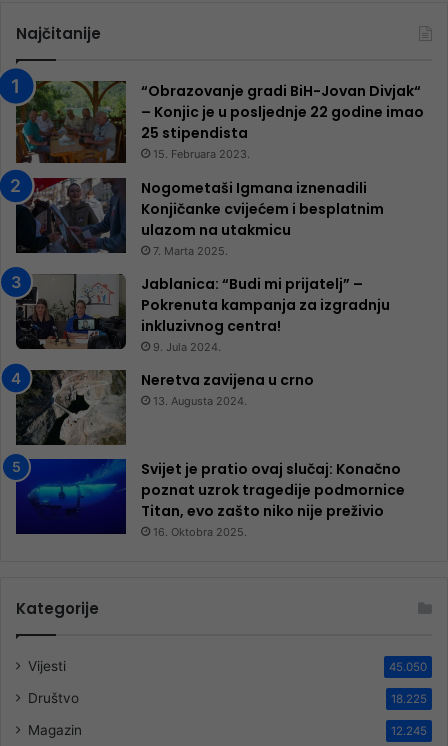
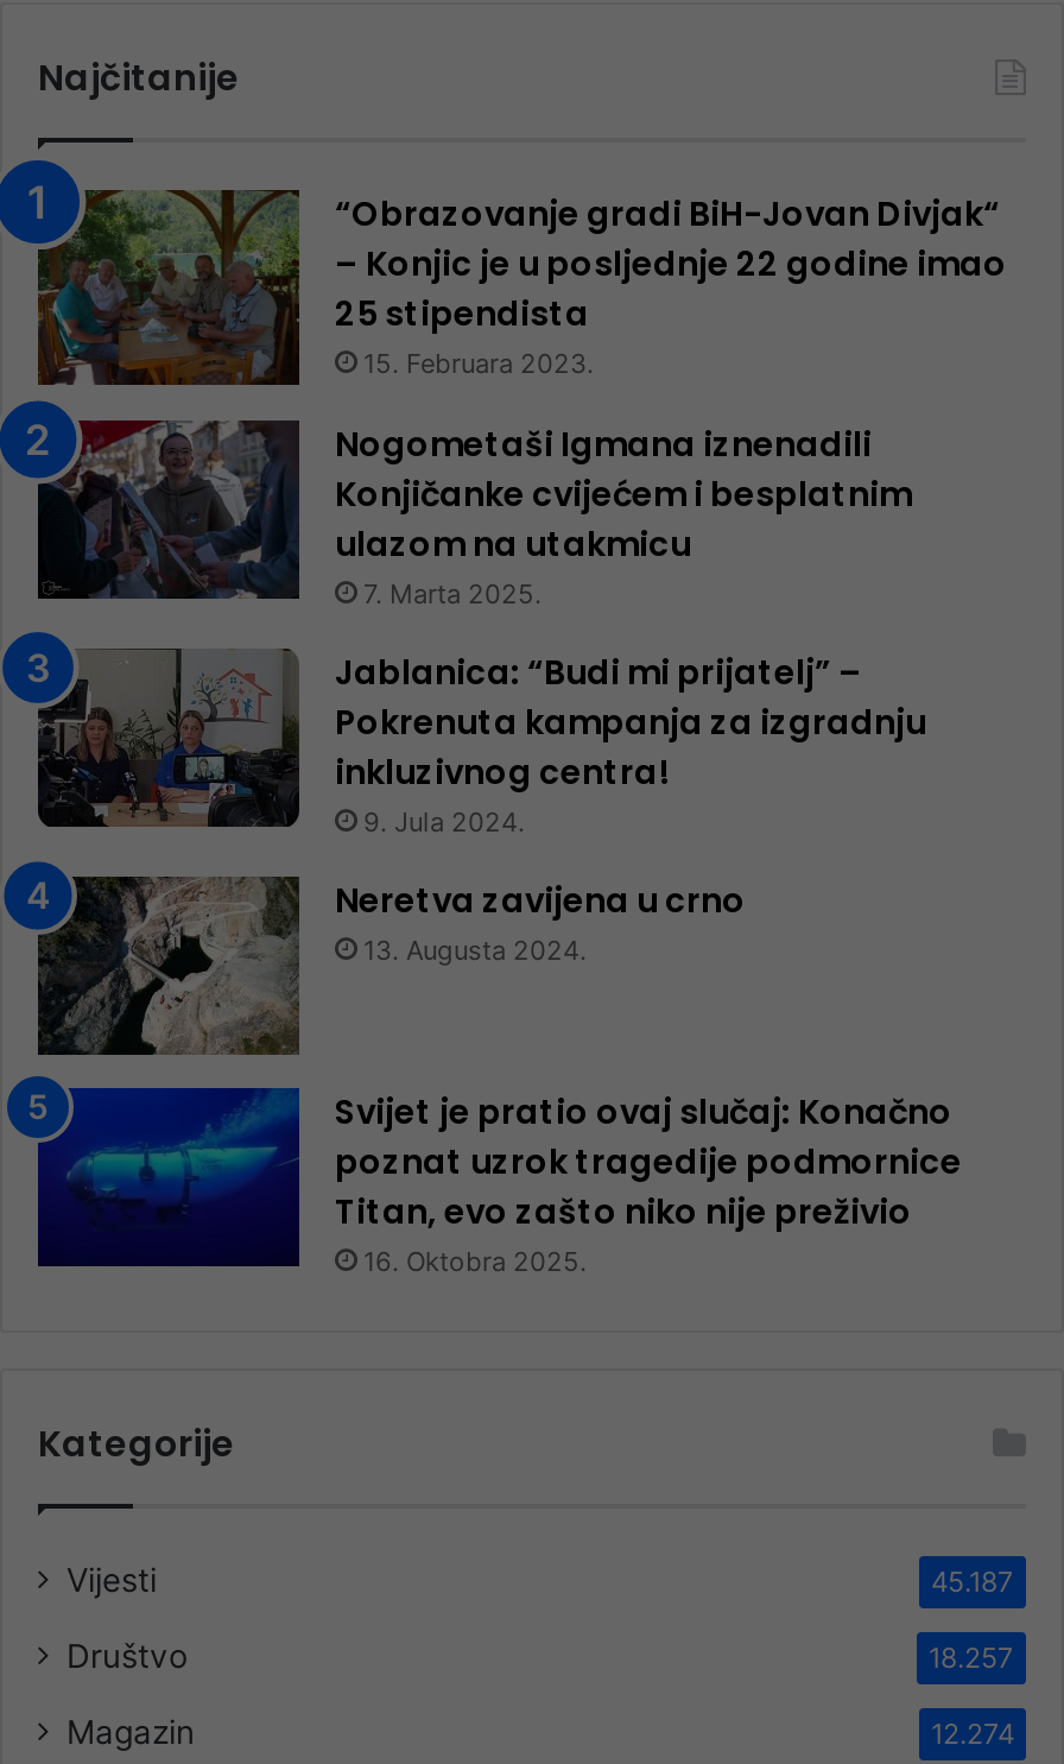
[389,660,427,674] 45.050 -> [931,1565,1014,1598] 45.187
[391,692,427,706] 18.225 -> [929,1641,1014,1674] 18.257
[391,724,427,738] 12.245 -> [931,1717,1014,1750] 12.274

